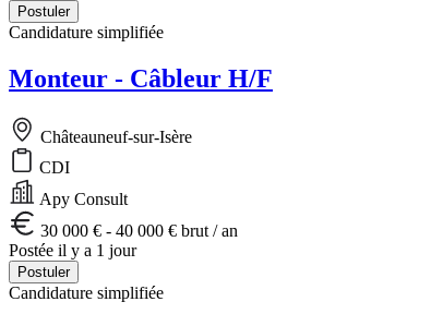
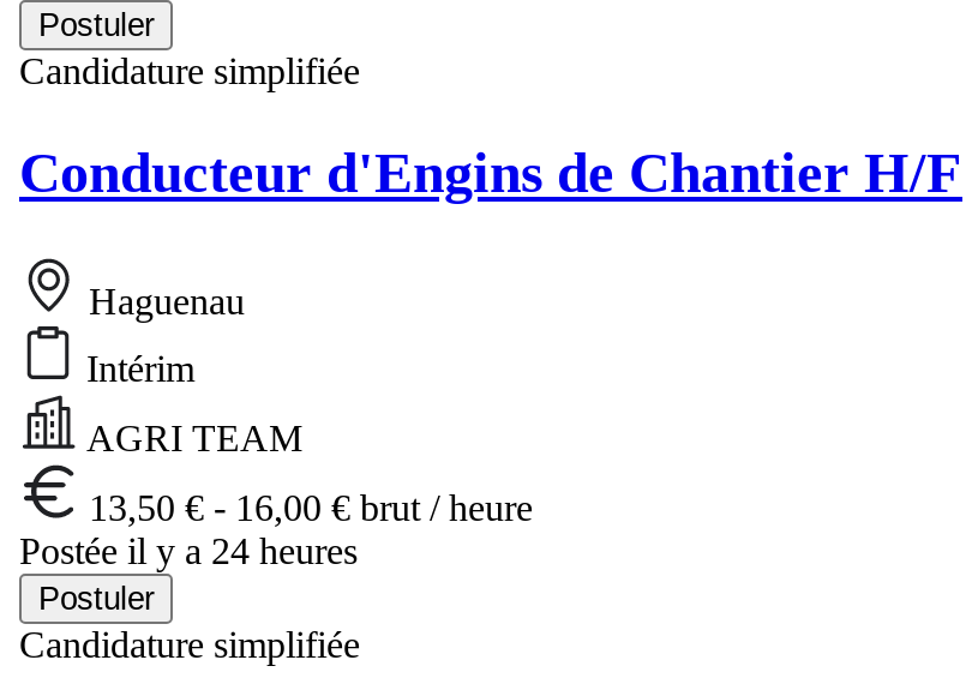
[9,64,273,93] Monteur - Câbleur H/F -> [19,142,962,204] Conducteur d'Engins de Chantier H/F
[36,127,192,146] Châteauneuf-sur-Isère -> [79,281,245,321] Haguenau
[35,158,70,177] CDI -> [77,348,194,389] Intérim
[36,190,128,208] Apy Consult -> [79,417,302,458] AGRI TEAM
[9,221,238,259] 30 000 € - 40 000 € brut / an | Postée il y a 1 jour -> [19,487,533,571] 13,50 € - 16,00 € brut / heure | Postée il y a 24 heures

